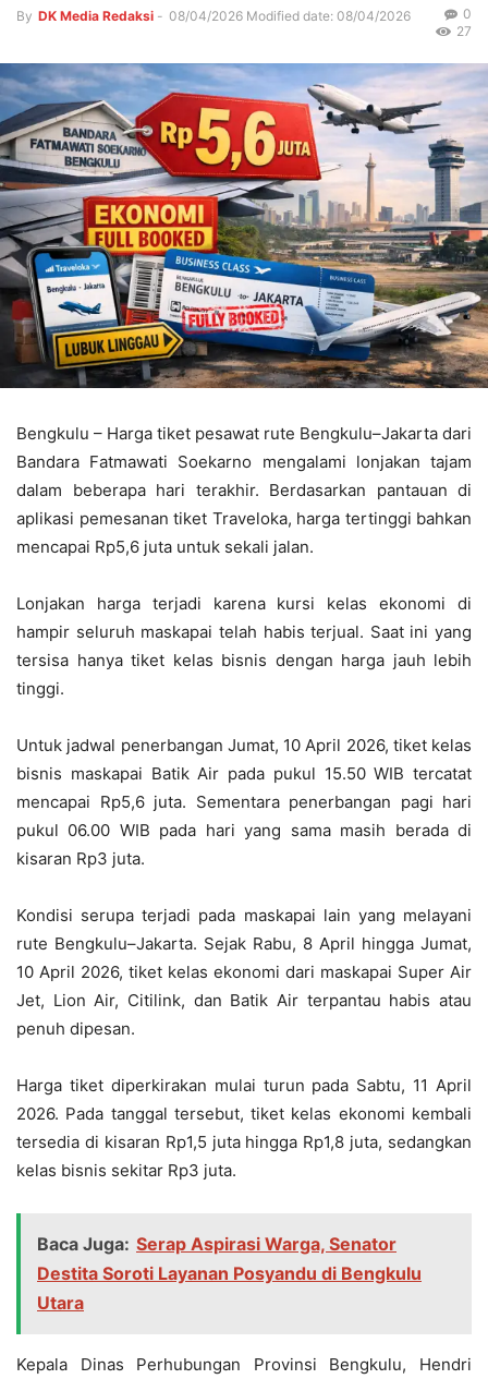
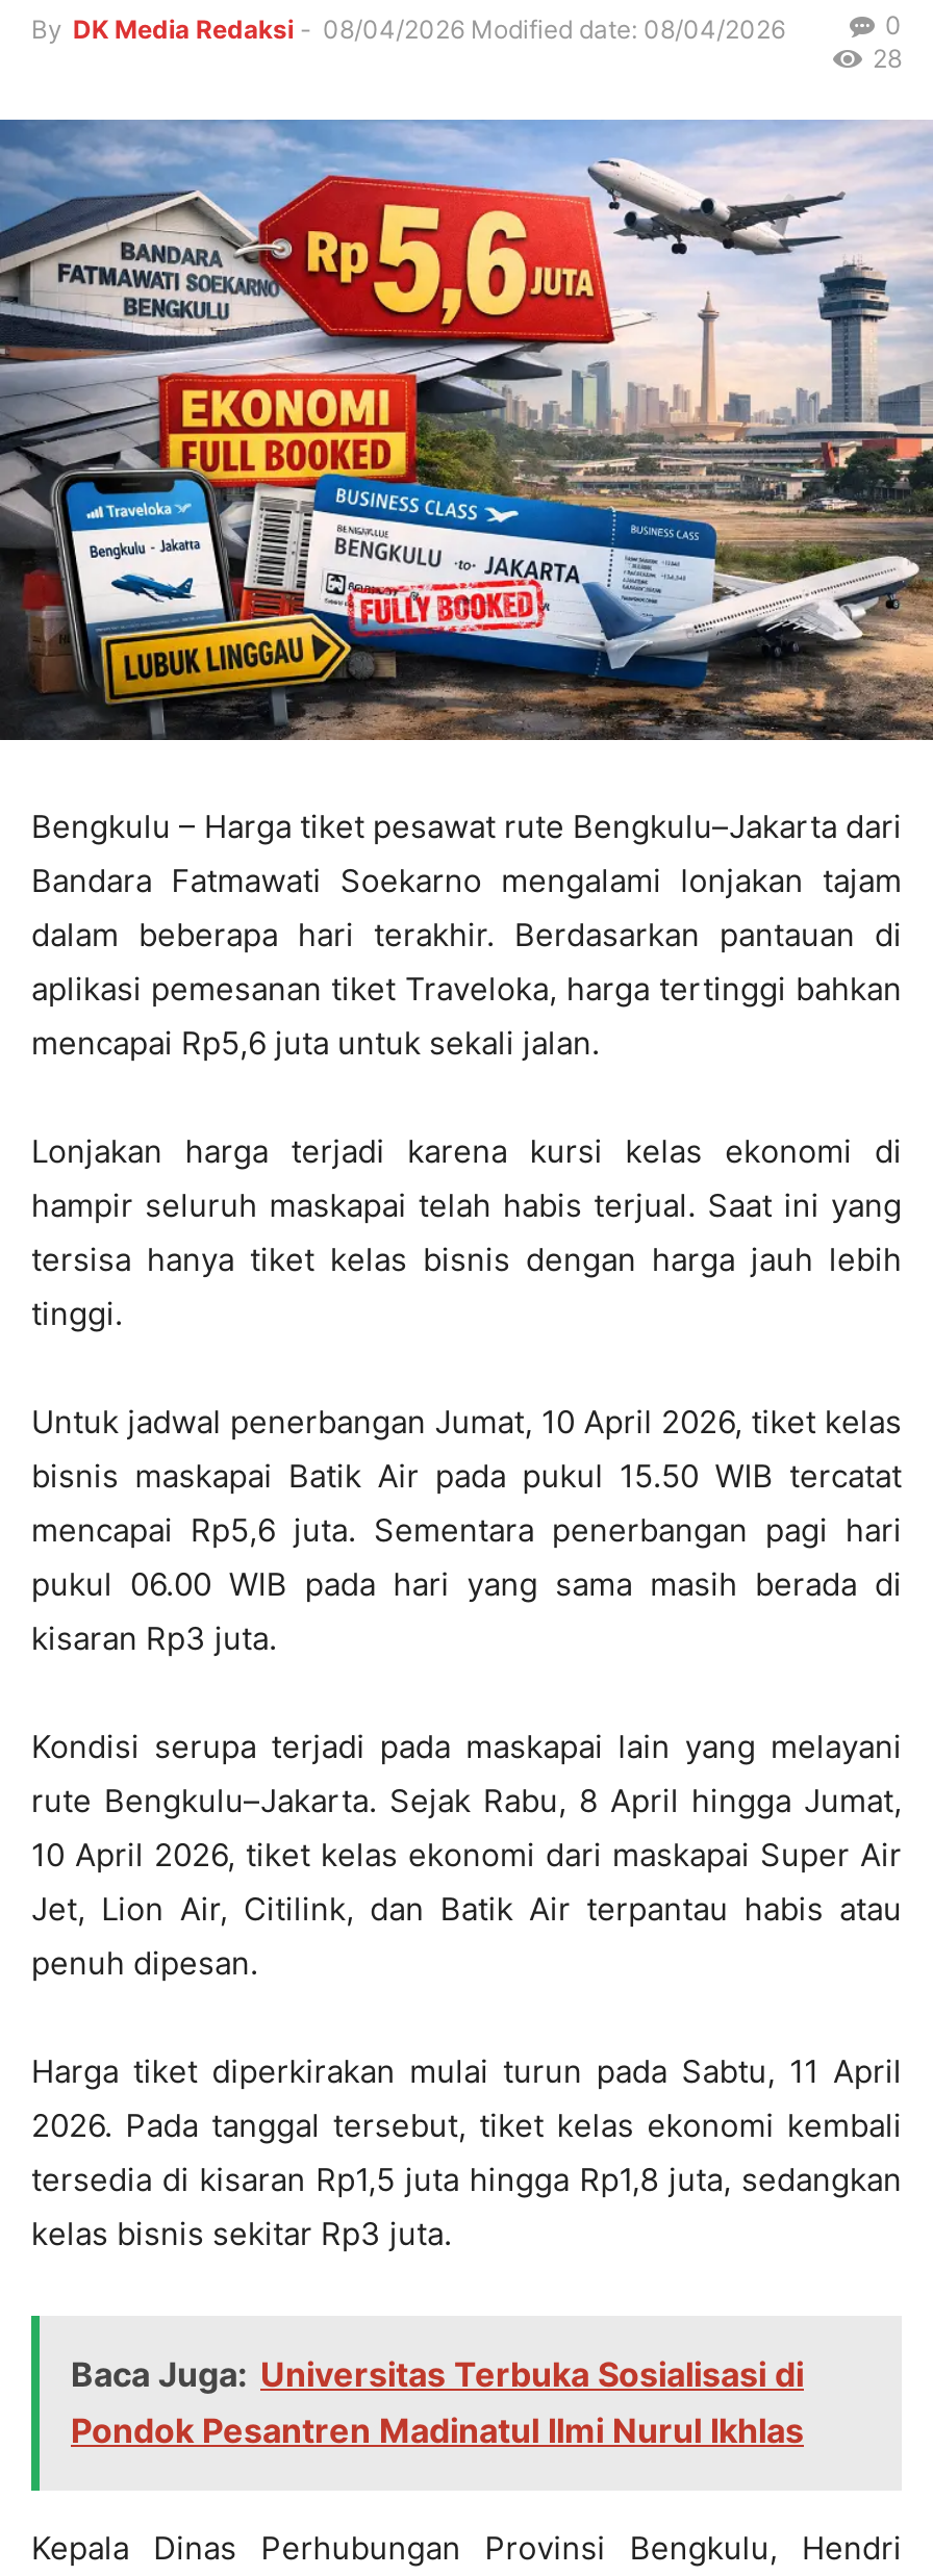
[456,23,472,39] 27 -> [873,43,902,74] 28
[37,1233,422,1314] Baca Juga: Serap Aspirasi Warga, Senator | Destita Soroti Layanan Posyandu di Bengkulu | Utara -> [71,2354,804,2452] Baca Juga: Universitas Terbuka Sosialisasi di | Pondok Pesantren Madinatul Ilmi Nurul Ikhlas

